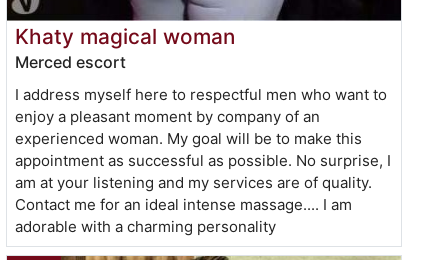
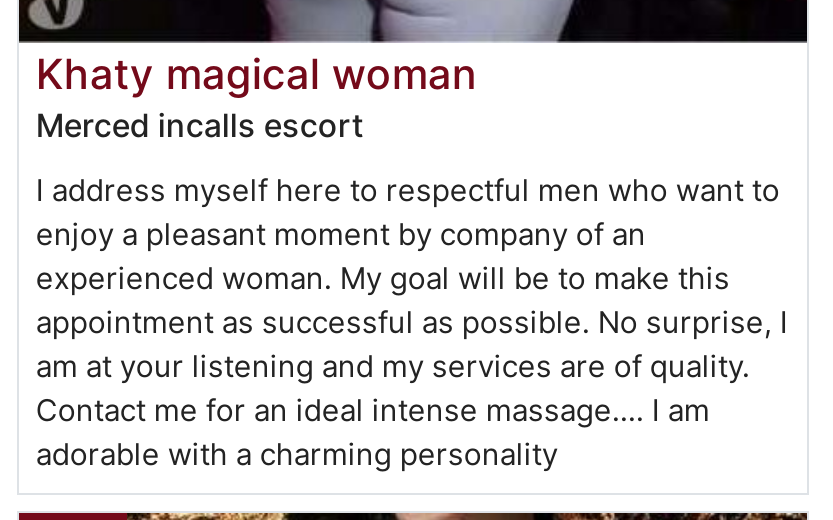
[15,52,126,72] Merced escort -> [36,105,364,145] Merced incalls escort

